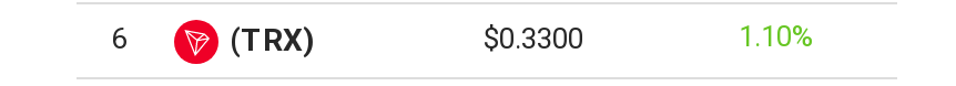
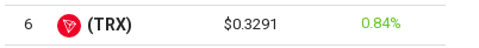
[484,21,583,54] $0.3300 -> [223,15,277,32] $0.3291
[739,19,814,52] 1.10% -> [360,14,401,31] 0.84%

